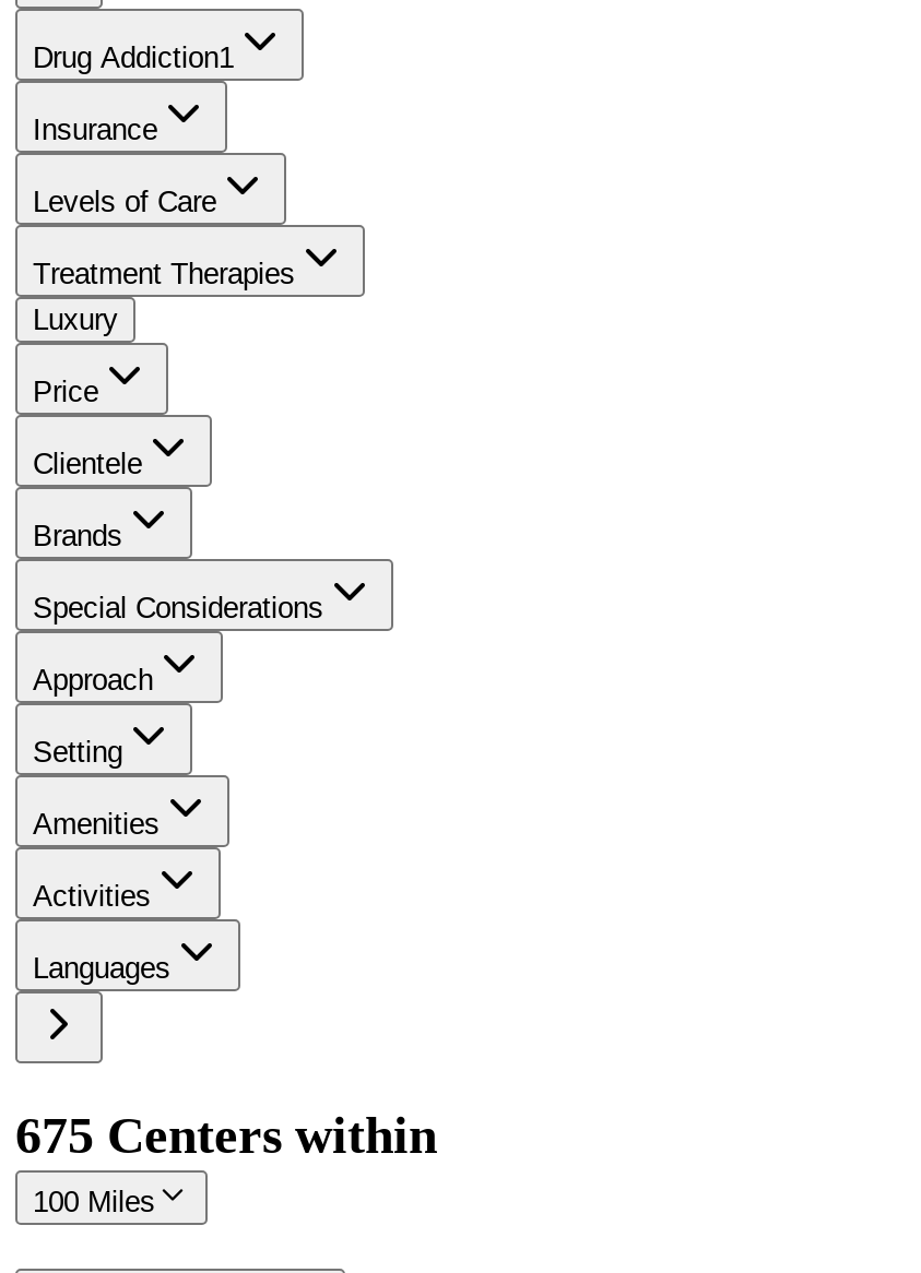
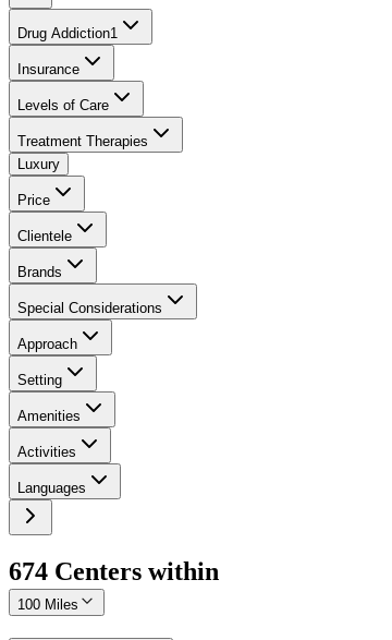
[15,1106,437,1163] 675 Centers within -> [9,557,219,585] 674 Centers within

